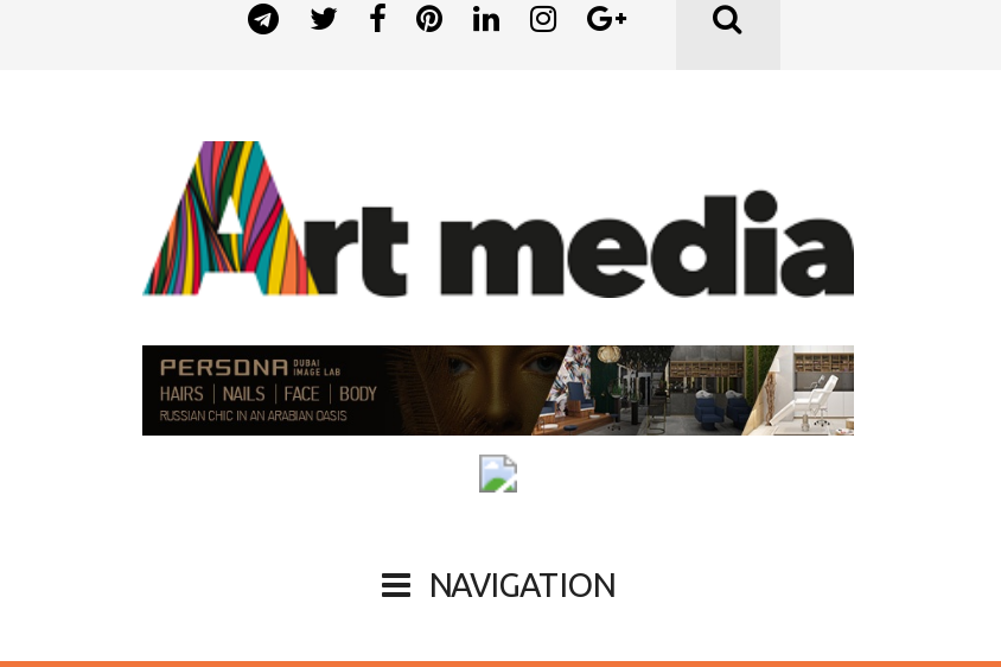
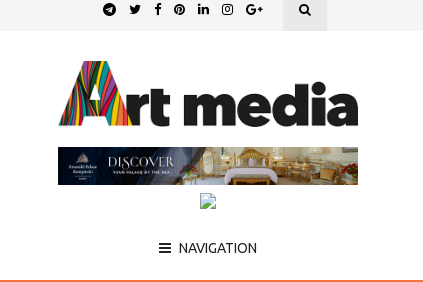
[159,343,854,438] [image] -> [66,146,359,186] [image]

